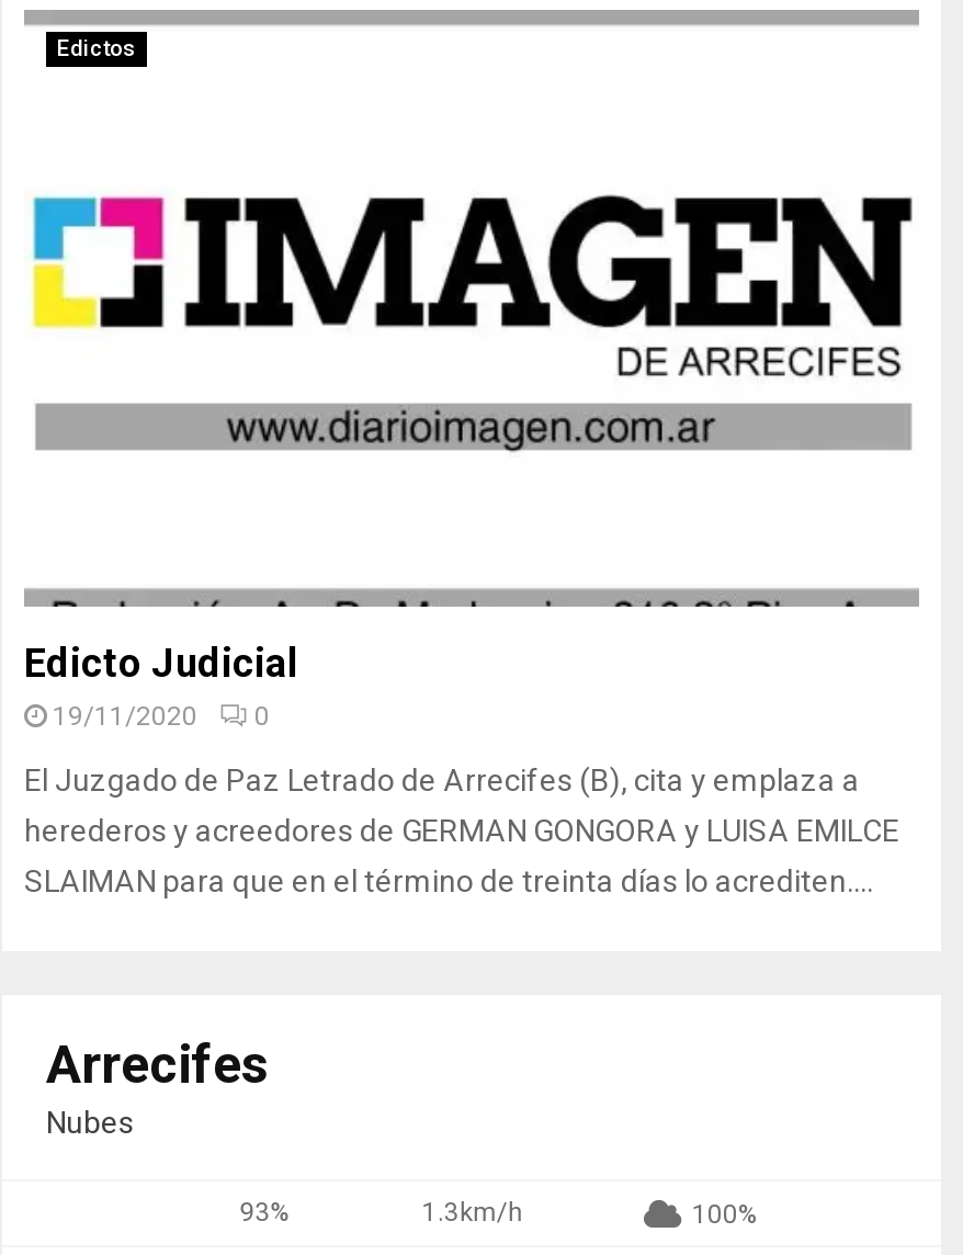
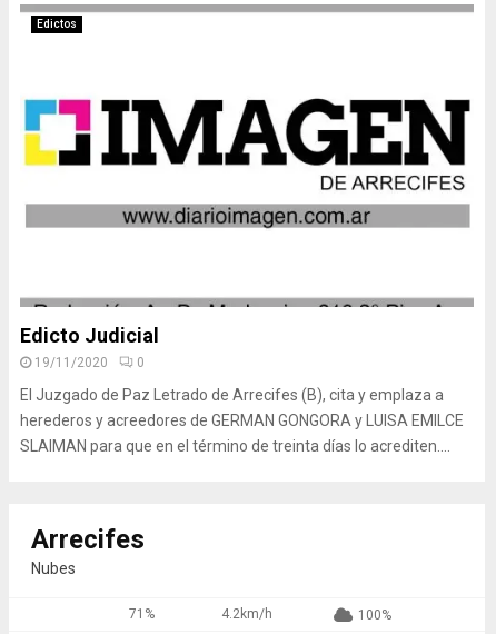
[240,1197,523,1228] 93% | 1.3km/h -> [129,606,273,622] 71% | 4.2km/h

